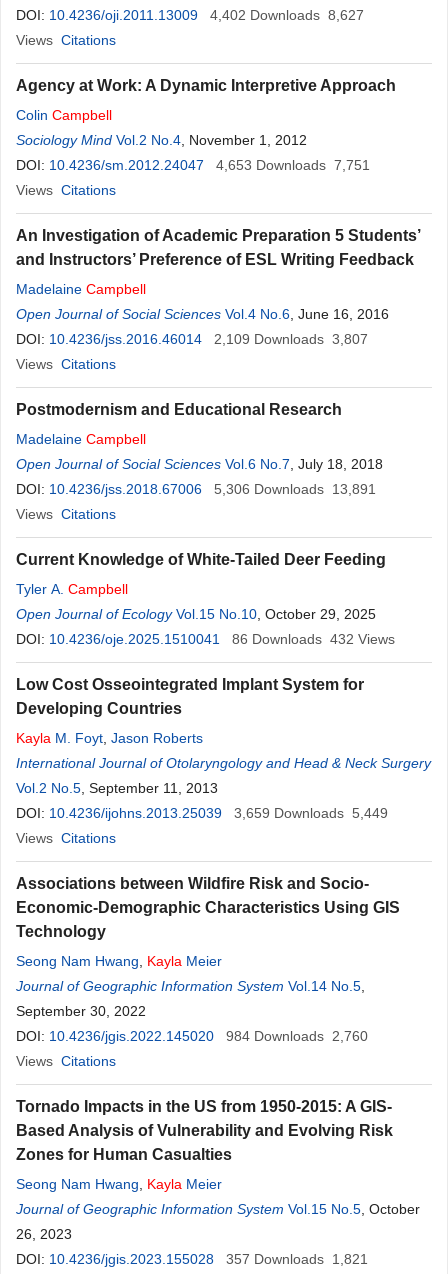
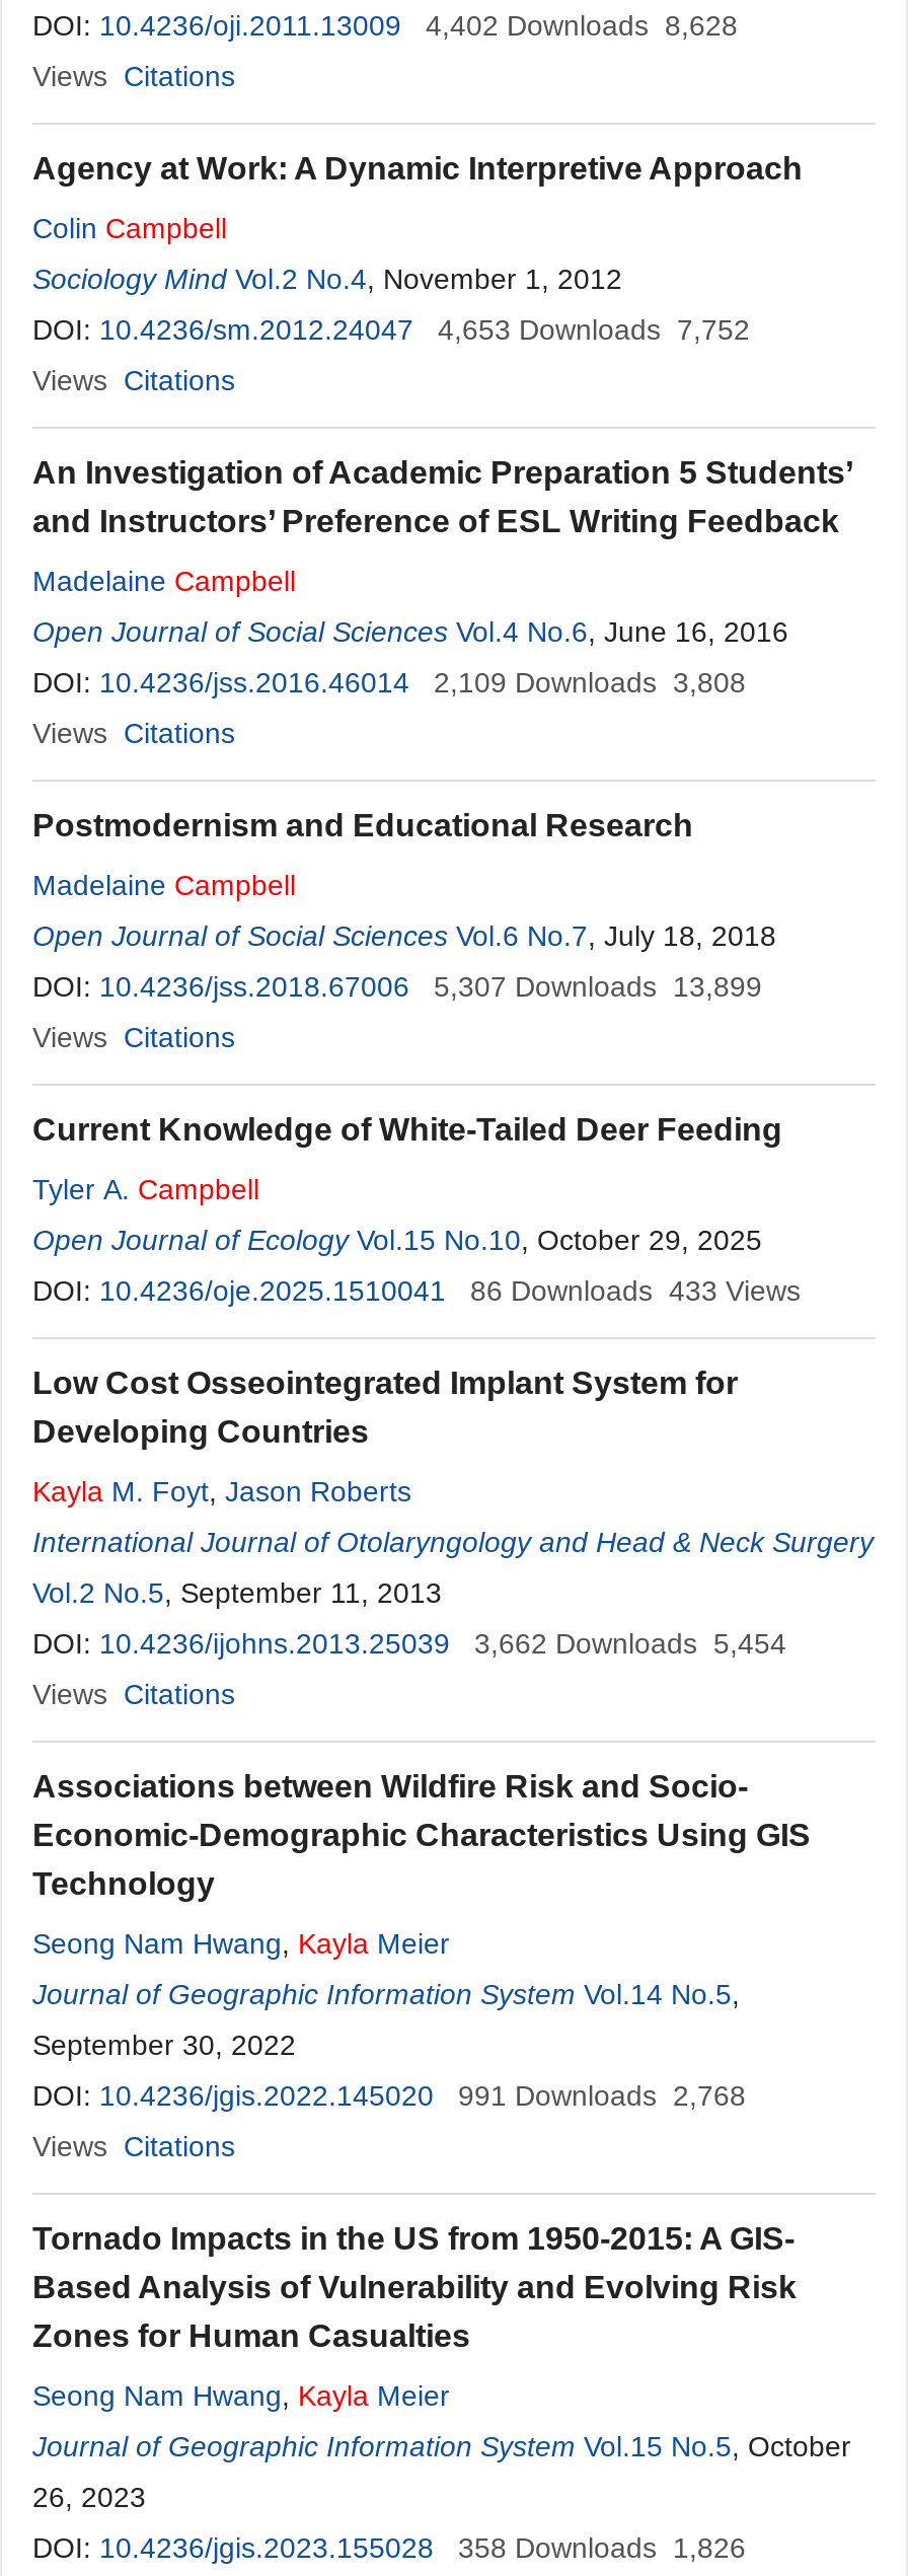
[16,7,364,23] DOI: 10.4236/oji.2011.13009 4,402 Downloads 8,627 -> [32,9,738,42] DOI: 10.4236/oji.2011.13009 4,402 Downloads 8,628
[16,157,370,173] DOI: 10.4236/sm.2012.24047 4,653 Downloads 7,751 -> [32,313,750,346] DOI: 10.4236/sm.2012.24047 4,653 Downloads 7,752
[16,331,368,347] DOI: 10.4236/jss.2016.46014 2,109 Downloads 3,807 -> [32,666,746,698] DOI: 10.4236/jss.2016.46014 2,109 Downloads 3,808
[16,481,376,497] DOI: 10.4236/jss.2018.67006 5,306 Downloads 13,891 -> [32,970,762,1003] DOI: 10.4236/jss.2018.67006 5,307 Downloads 13,899
[232,631,395,647] 86 Downloads 432 Views -> [470,1274,801,1307] 86 Downloads 433 Views
[16,805,388,821] DOI: 10.4236/ijohns.2013.25039 3,659 Downloads 5,449 -> [32,1627,786,1660] DOI: 10.4236/ijohns.2013.25039 3,662 Downloads 5,454
[16,1028,368,1044] DOI: 10.4236/jgis.2022.145020 984 Downloads 2,760 -> [32,2079,746,2112] DOI: 10.4236/jgis.2022.145020 991 Downloads 2,768
[16,1251,368,1267] DOI: 10.4236/jgis.2023.155028 357 Downloads 1,821 -> [32,2531,746,2564] DOI: 10.4236/jgis.2023.155028 358 Downloads 1,826

